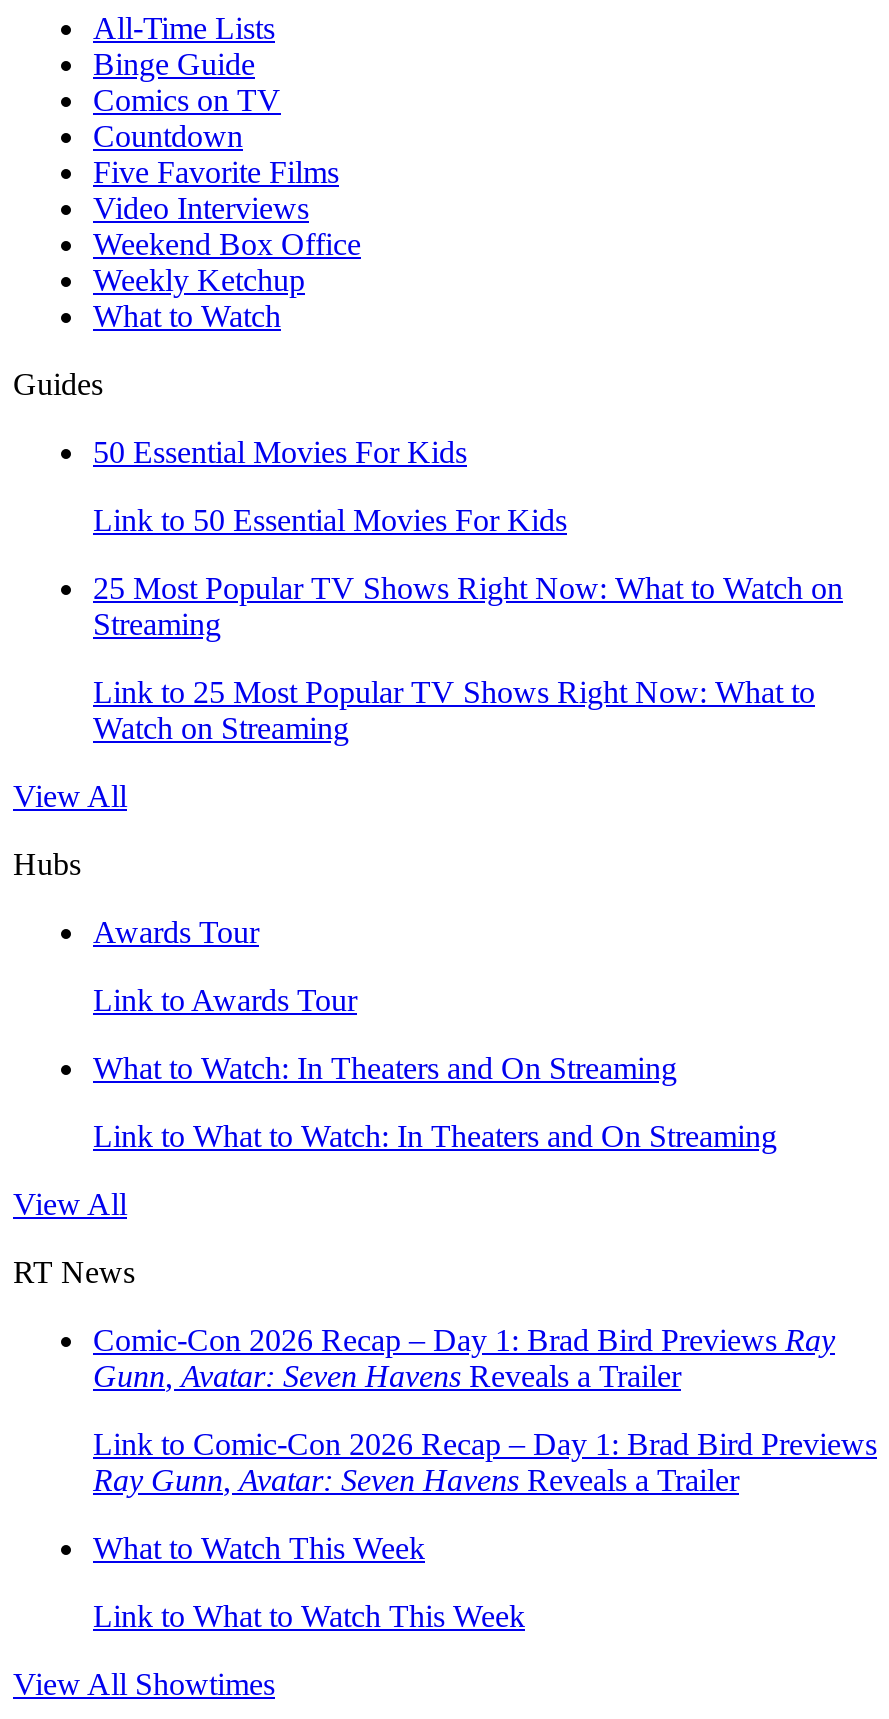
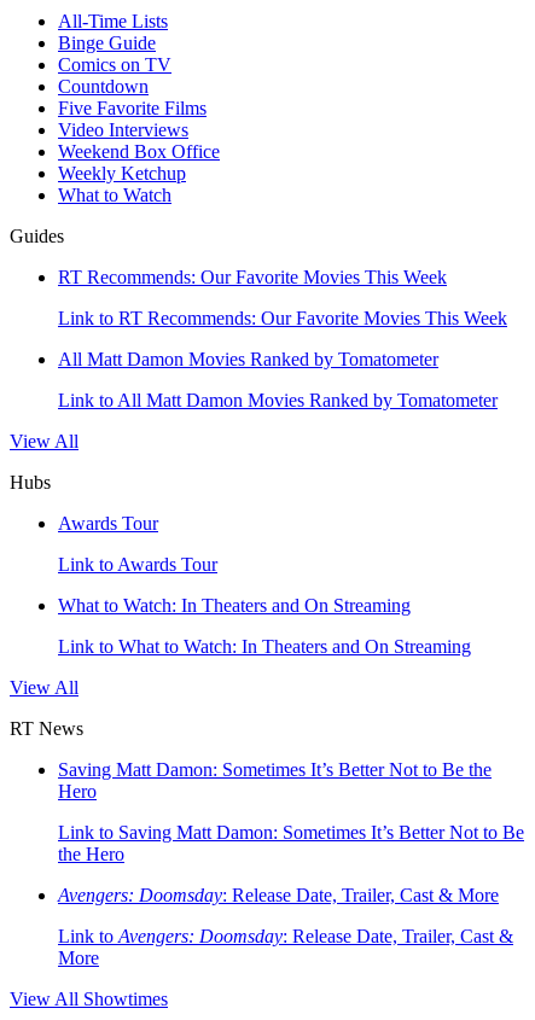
[93,435,467,469] 50 Essential Movies For Kids -> [58,267,447,287] RT Recommends: Our Favorite Movies This Week
[93,503,567,537] Link to 50 Essential Movies For Kids -> [58,308,507,328] Link to RT Recommends: Our Favorite Movies This Week
[93,571,843,641] 25 Most Popular TV Shows Right Now: What to Watch on | Streaming -> [58,349,438,369] All Matt Damon Movies Ranked by Tomatometer
[93,675,815,745] Link to 25 Most Popular TV Shows Right Now: What to | Watch on Streaming -> [58,390,498,410] Link to All Matt Damon Movies Ranked by Tomatometer
moved [13,779,777,1289] -> [10,431,471,739]: View All | Hubs | Awards Tour | Link to Awards Tour | What to Watch: In Theaters and On Streaming | Link to What to Watch: In Theaters and On Streaming | View All | RT News
[93,1323,835,1393] Comic-Con 2026 Recap – Day 1: Brad Bird Previews Ray | Gunn, Avatar: Seven Havens Reveals a Trailer -> [58,759,492,802] Saving Matt Damon: Sometimes It’s Better Not to Be the | Hero
[93,1427,877,1497] Link to Comic-Con 2026 Recap – Day 1: Brad Bird Previews | Ray Gunn, Avatar: Seven Havens Reveals a Trailer -> [58,822,524,864] Link to Saving Matt Damon: Sometimes It’s Better Not to Be | the Hero
[93,1531,425,1565] What to Watch This Week -> [58,885,499,905] Avengers: Doomsday: Release Date, Trailer, Cast & More
[93,1599,525,1633] Link to What to Watch This Week -> [58,926,513,968] Link to Avengers: Doomsday: Release Date, Trailer, Cast & | More

